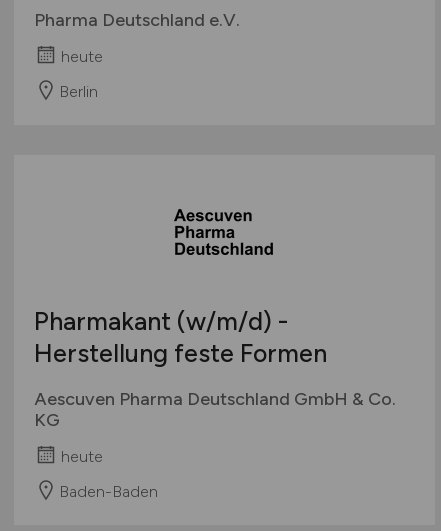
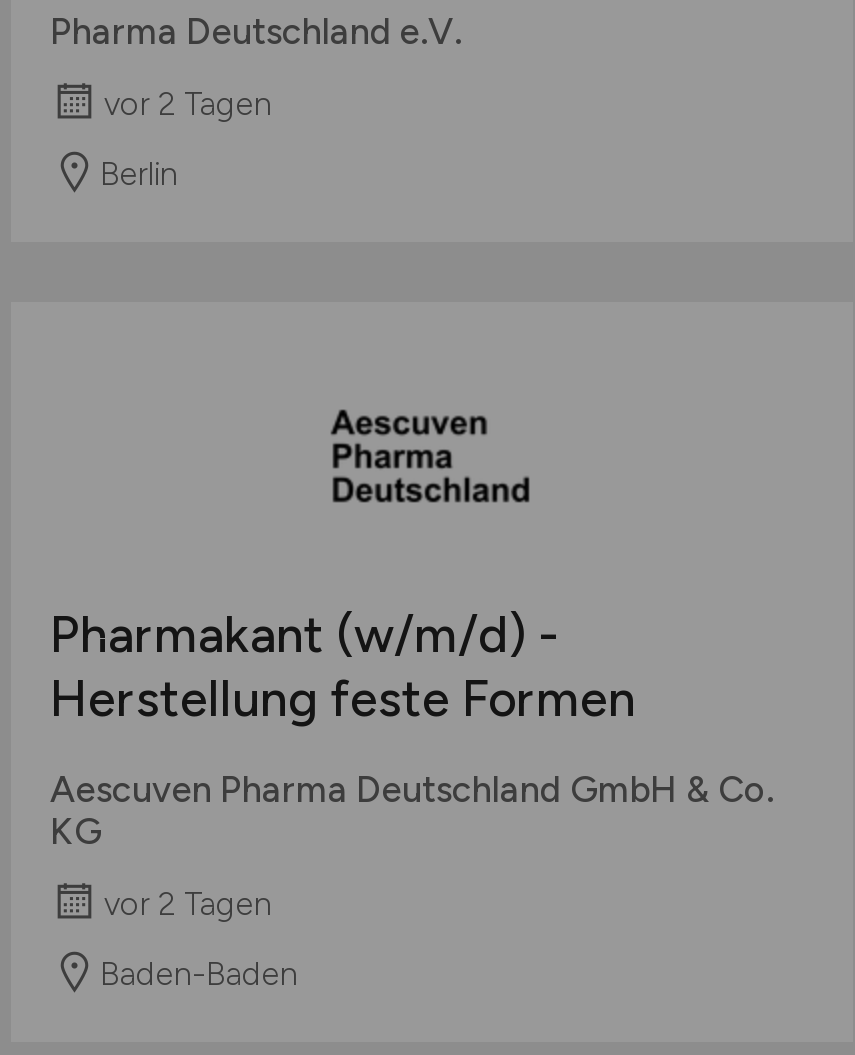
[60,47,102,66] heute -> [104,85,272,123] vor 2 Tagen
[60,447,102,466] heute -> [104,885,272,923] vor 2 Tagen

